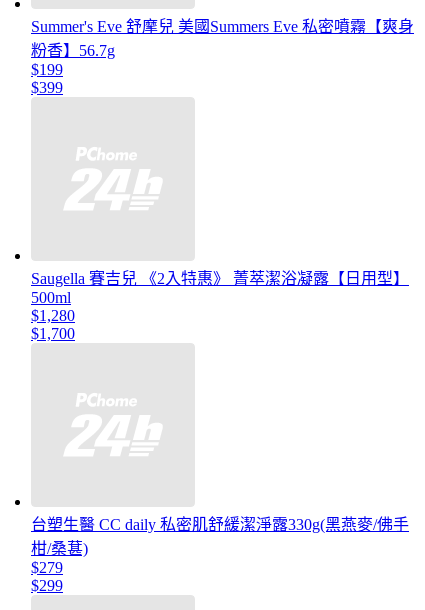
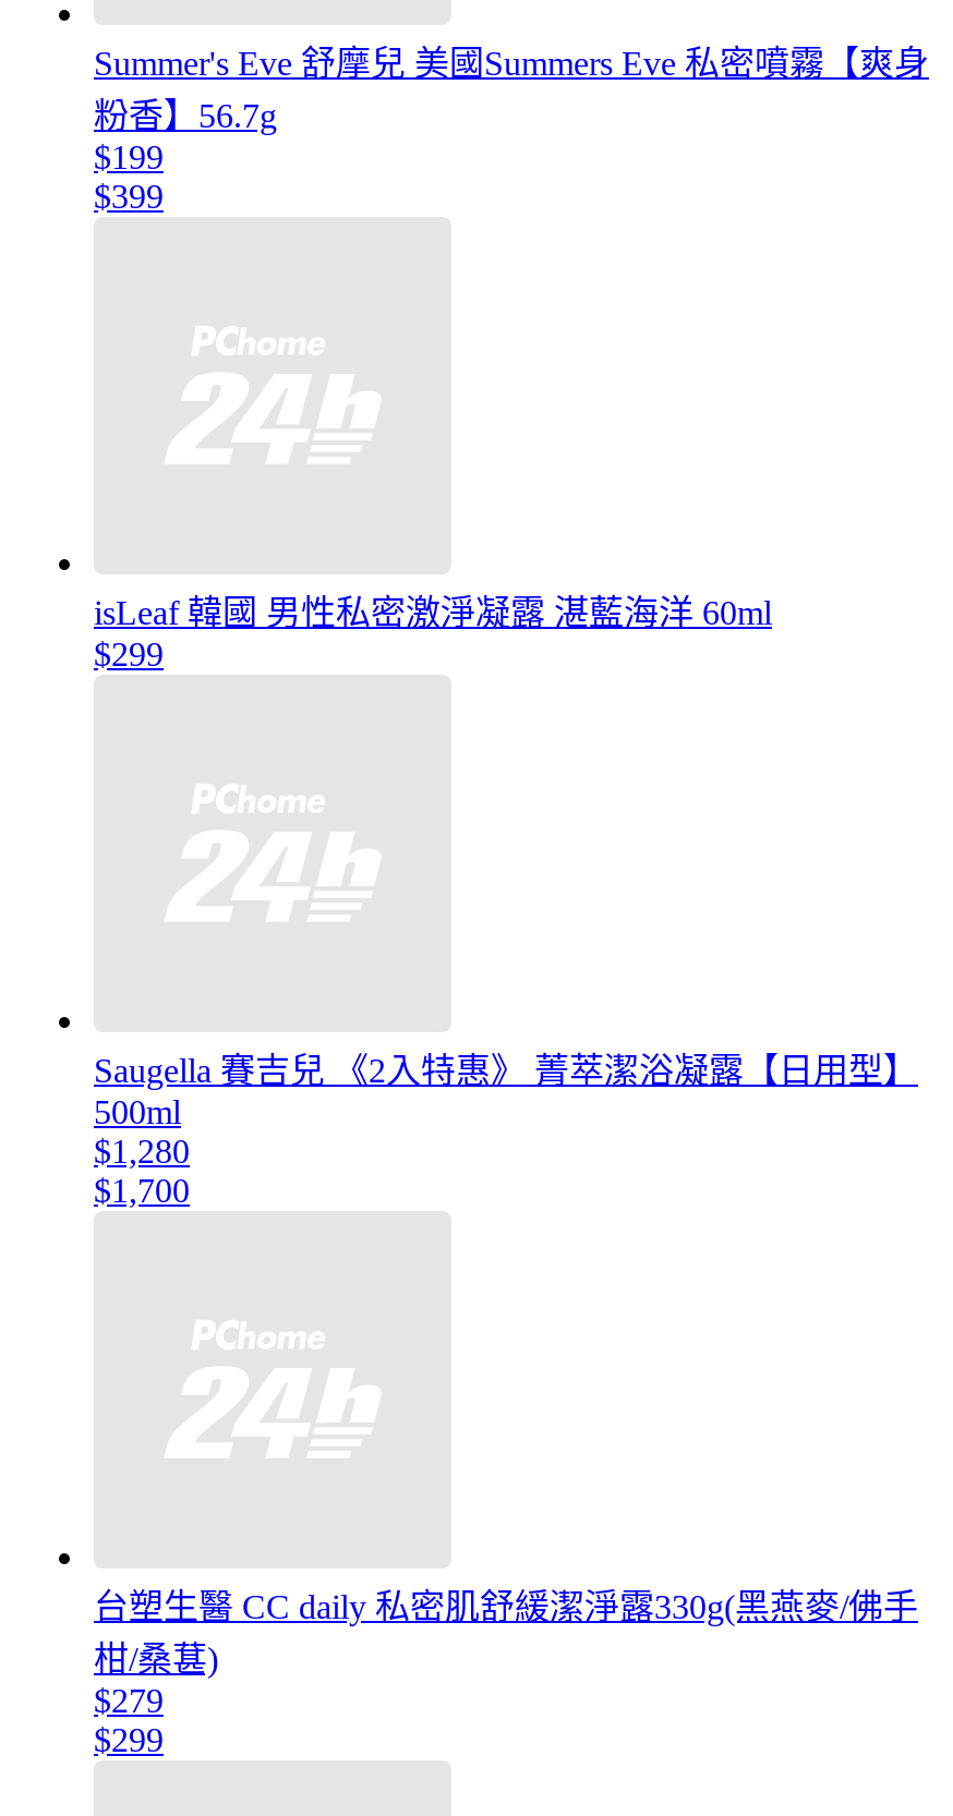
none -> [94,595,772,673] isLeaf 韓國 男性私密激淨凝露 湛藍海洋 60ml | $299

